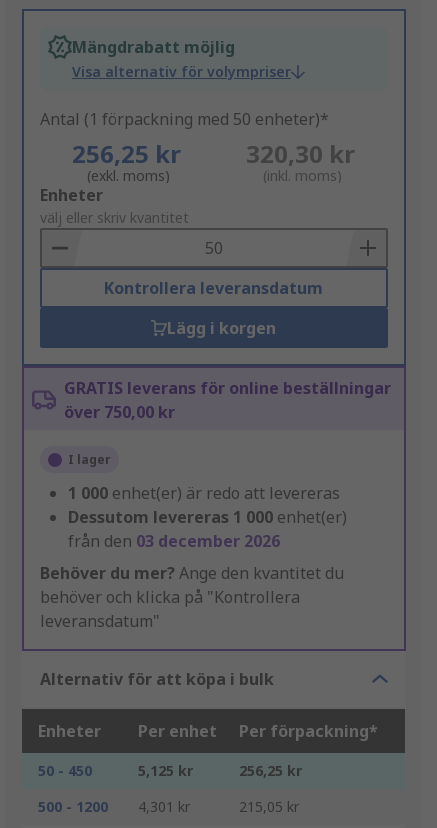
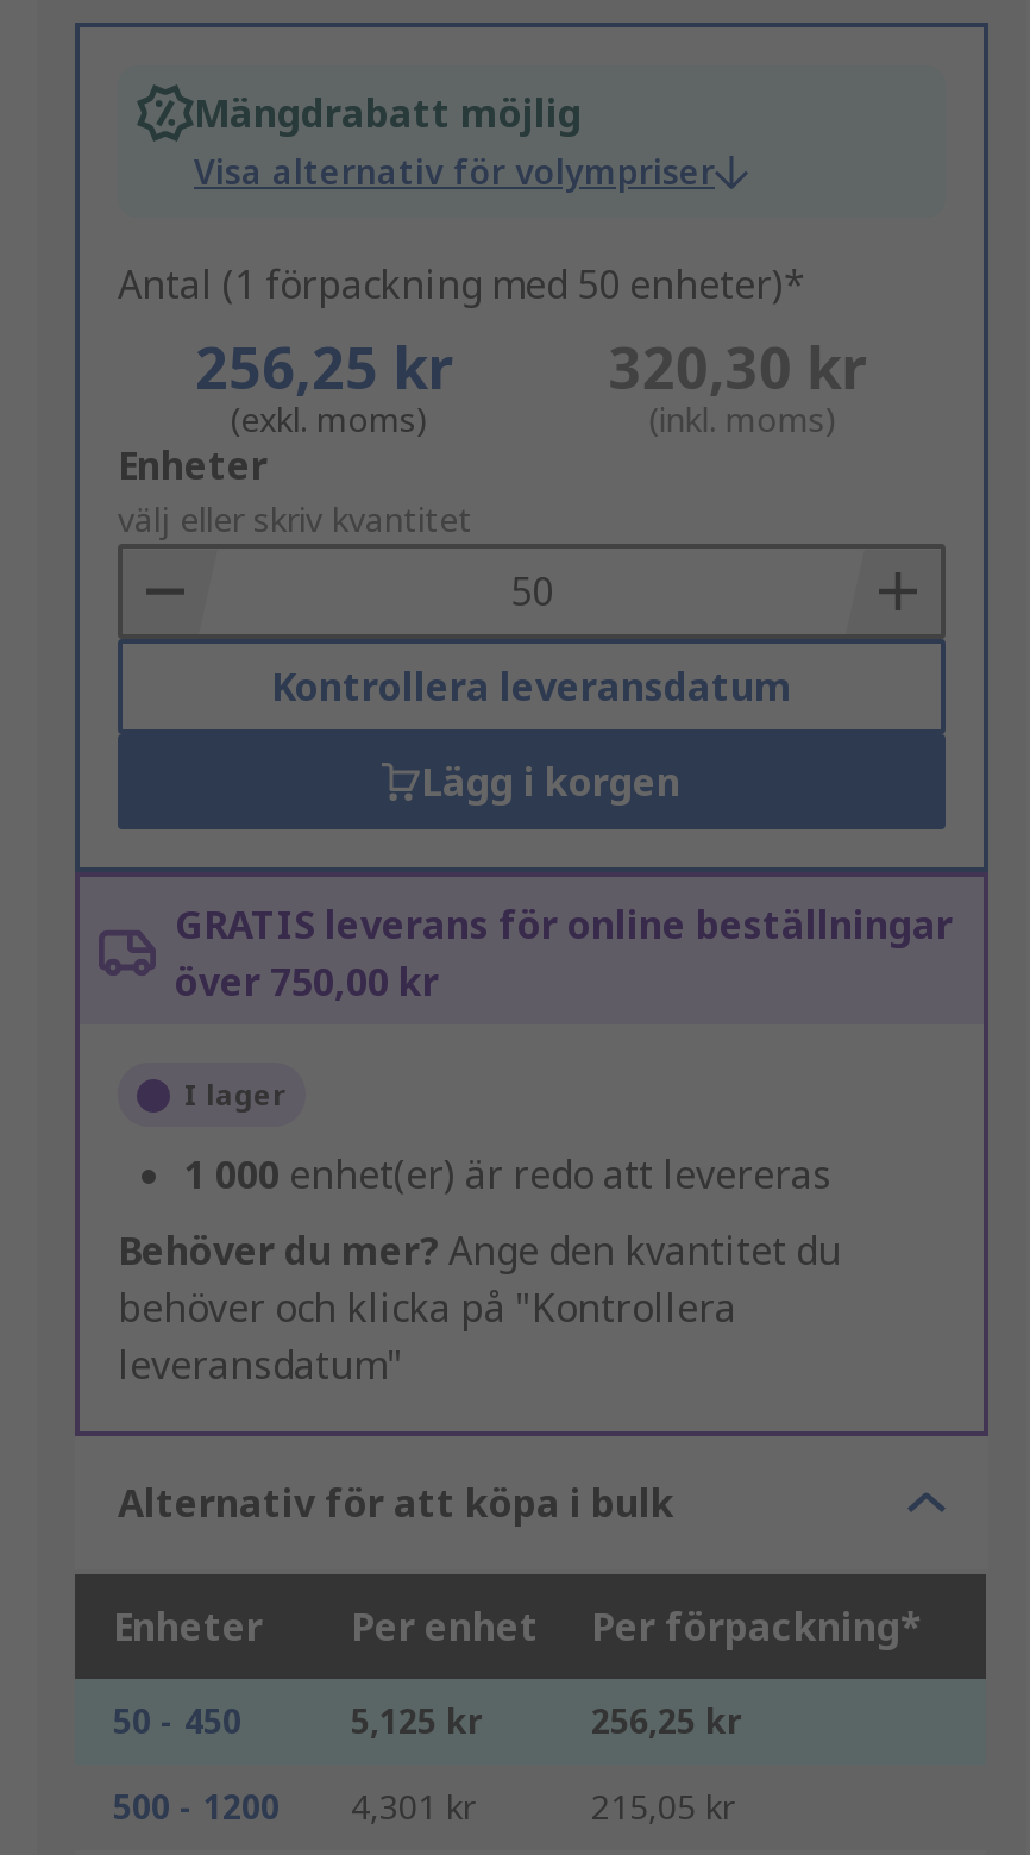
[68,506,347,552] Dessutom levereras 1 000 enhet(er) | från den 03 december 2026 -> none

